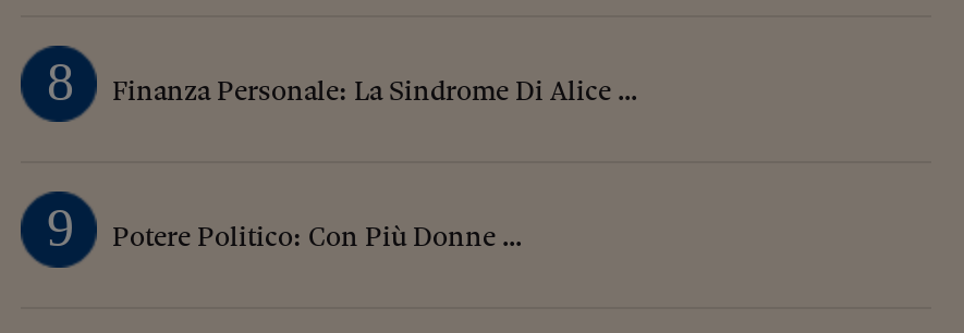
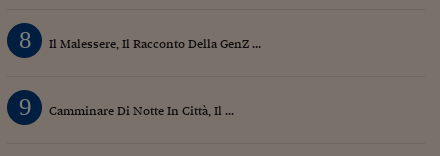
[47,51,637,110] 8 Finanza Personale: La Sindrome Di Alice ... -> [19,25,261,52] 8 Il Malessere, Il Racconto Della GenZ ...
[47,197,522,256] 9 Potere Politico: Con Più Donne ... -> [19,92,234,119] 9 Camminare Di Notte In Città, Il ...

